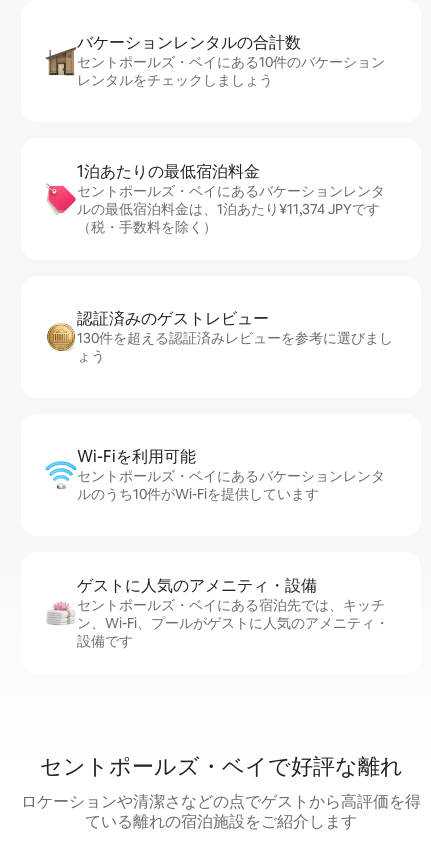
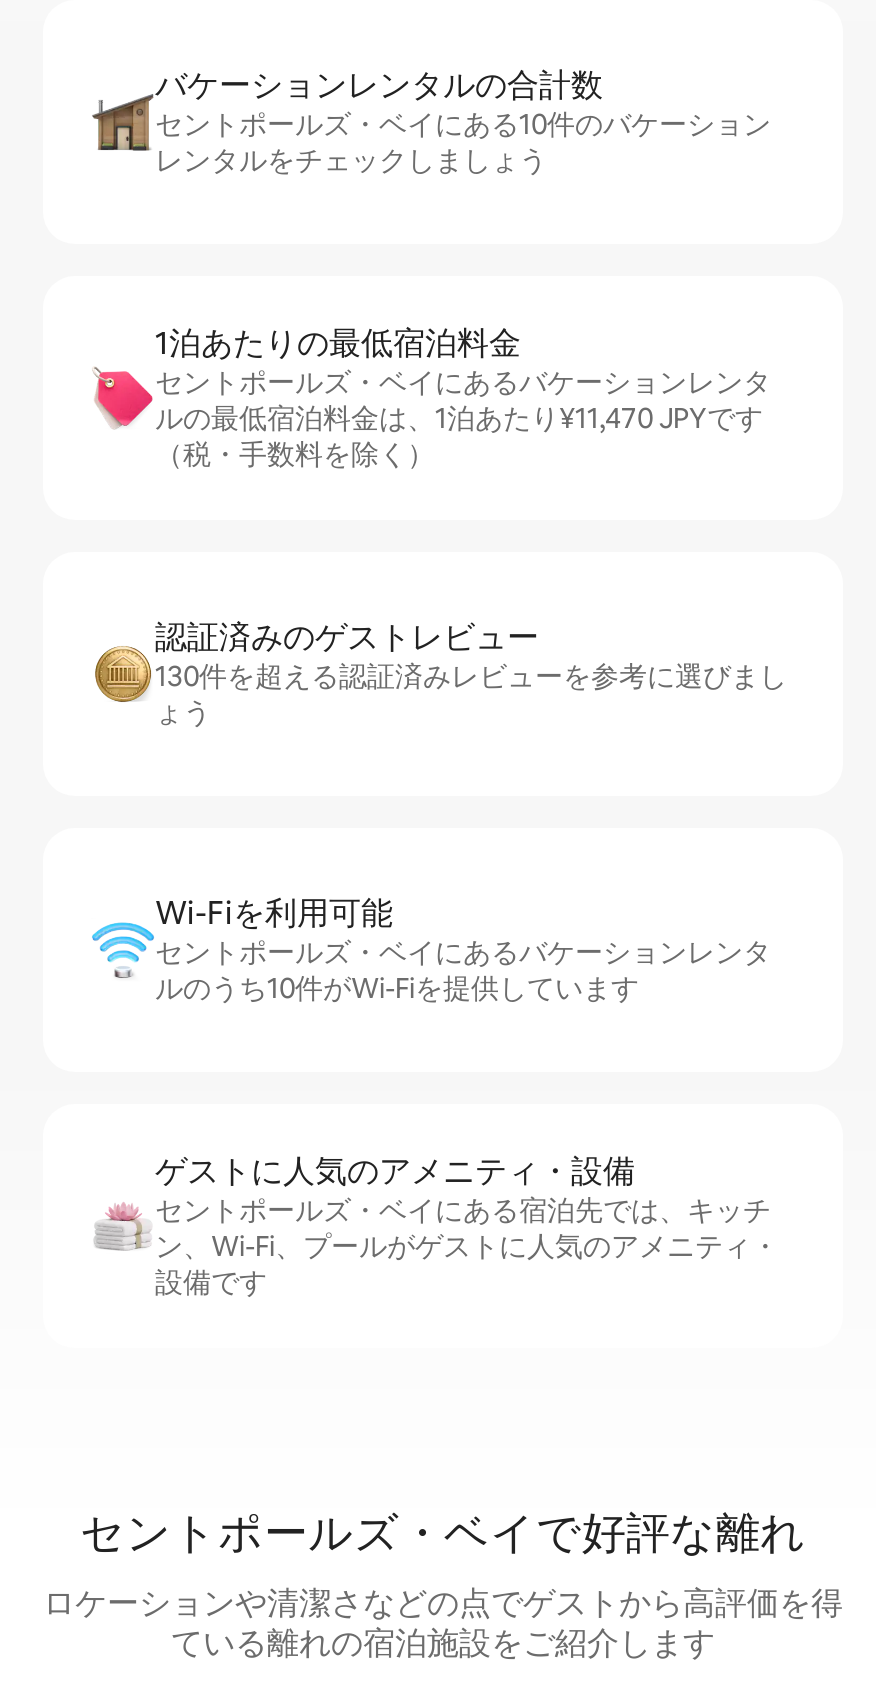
[77,200,380,218] ルの最低宿泊料金は、1泊あたり¥11,374 JPYです -> [155,400,763,436] ルの最低宿泊料金は、1泊あたり¥11,470 JPYです

